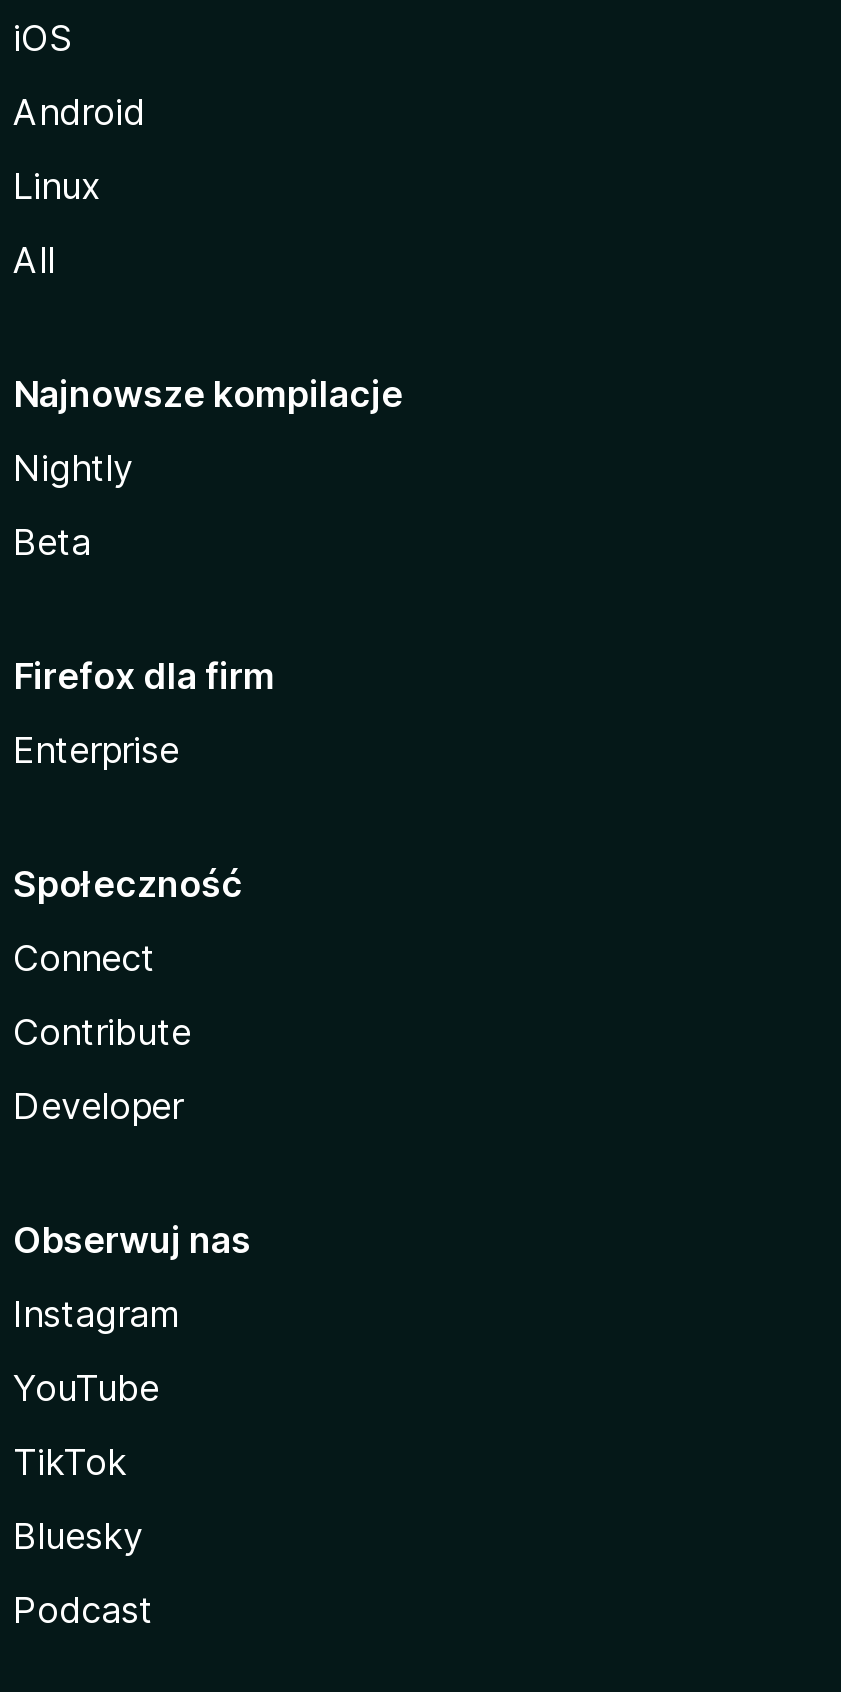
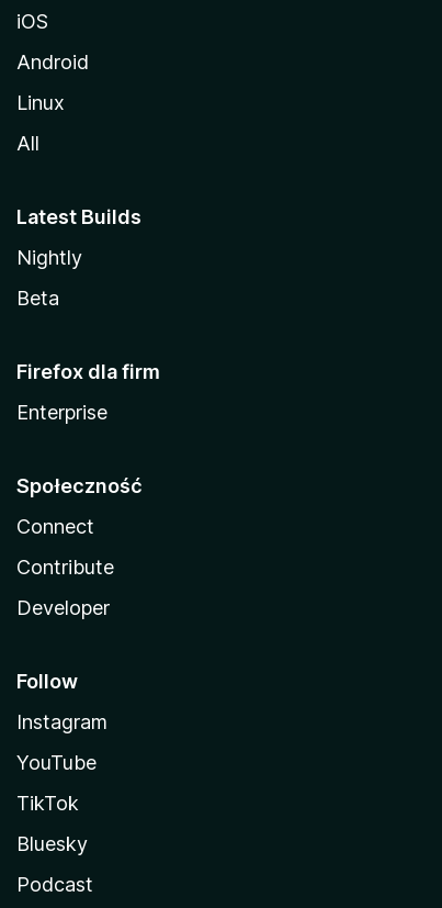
[13,373,403,415] Najnowsze kompilacje -> [16,205,141,228] Latest Builds
[13,1219,251,1261] Obserwuj nas -> [16,670,78,693] Follow

